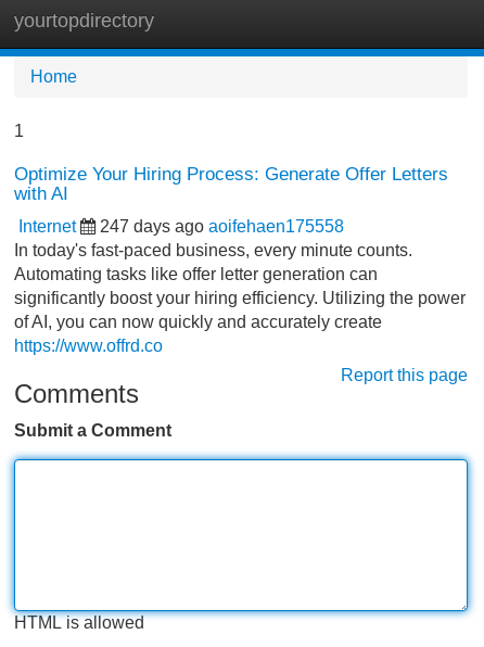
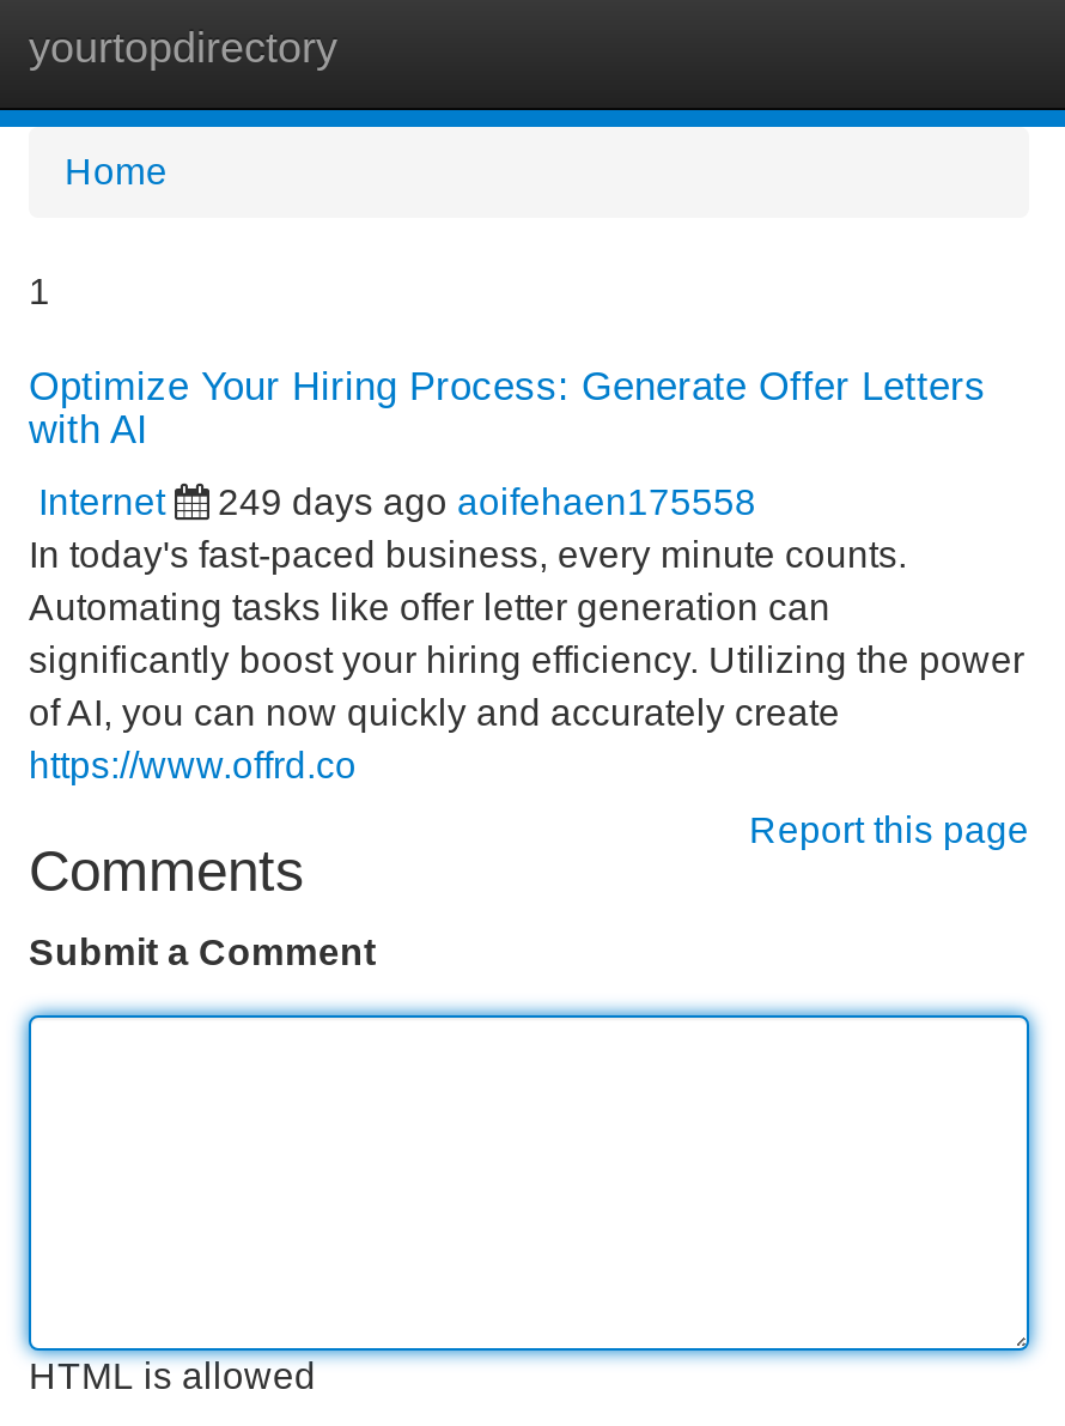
[100,217,344,236] 247 days ago aoifehaen175558 -> [218,481,756,522] 249 days ago aoifehaen175558

